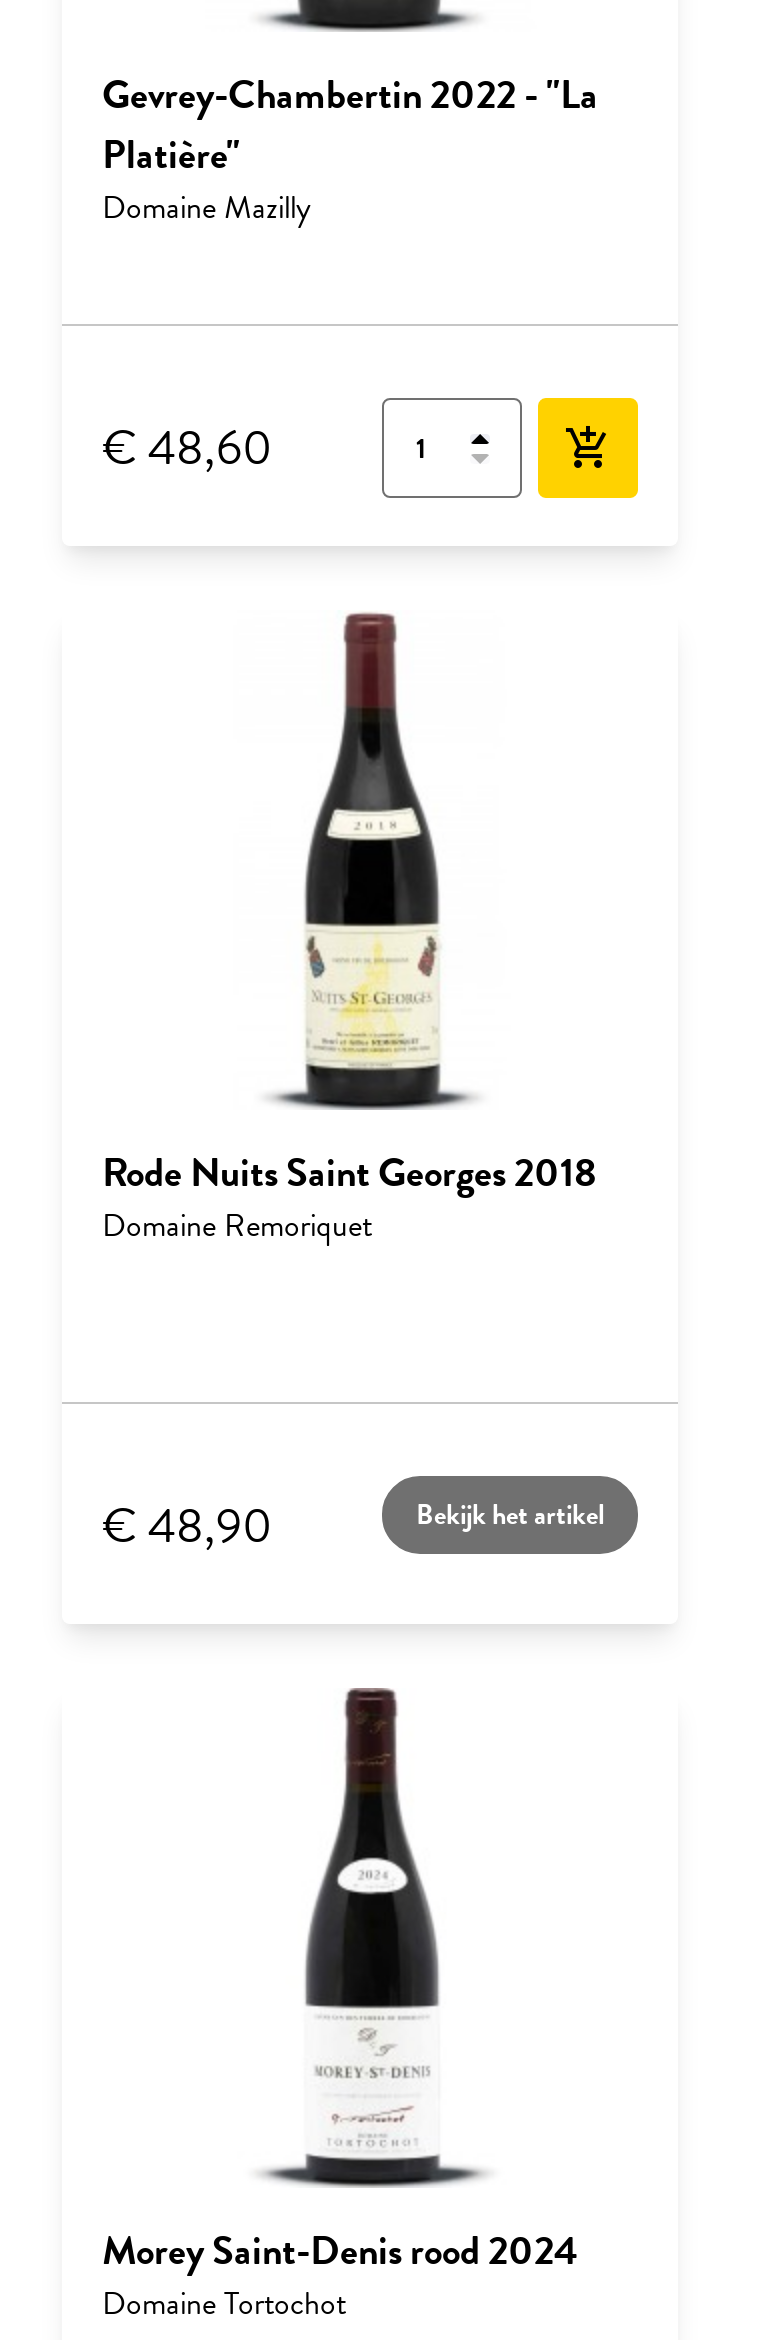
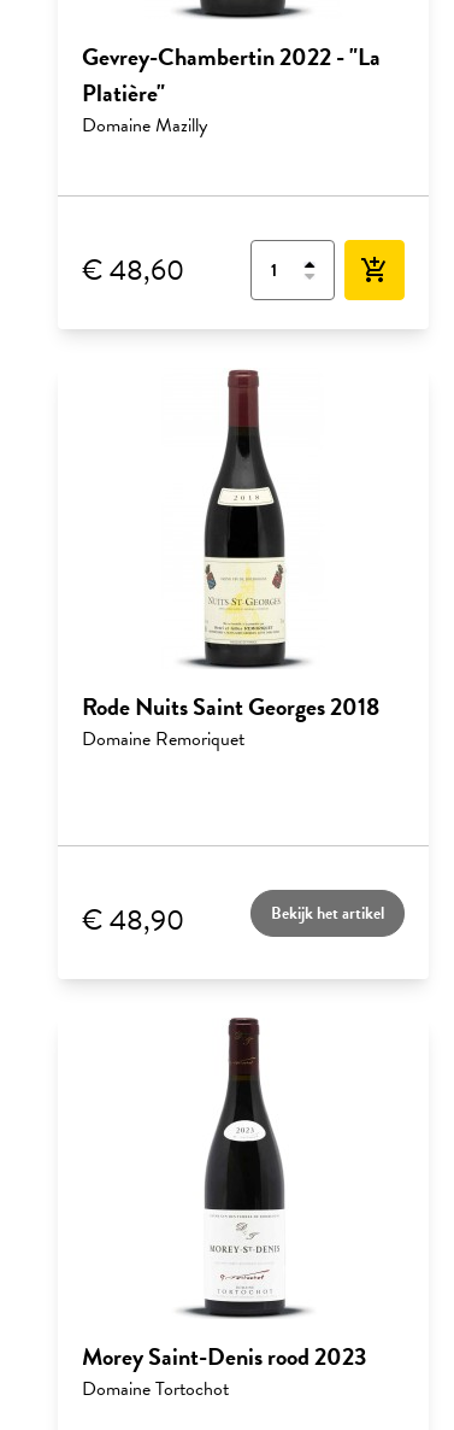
[102,2221,578,2281] Morey Saint-Denis rood 2024 -> [82,1339,366,1375] Morey Saint-Denis rood 2023

